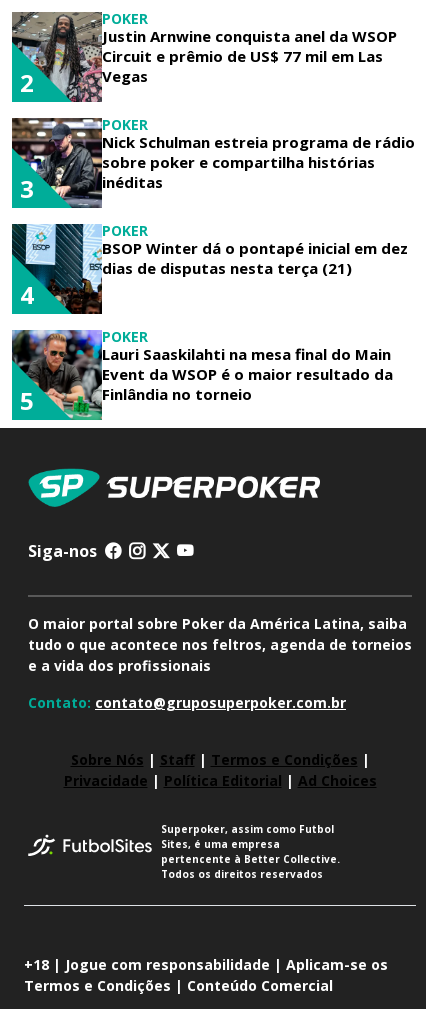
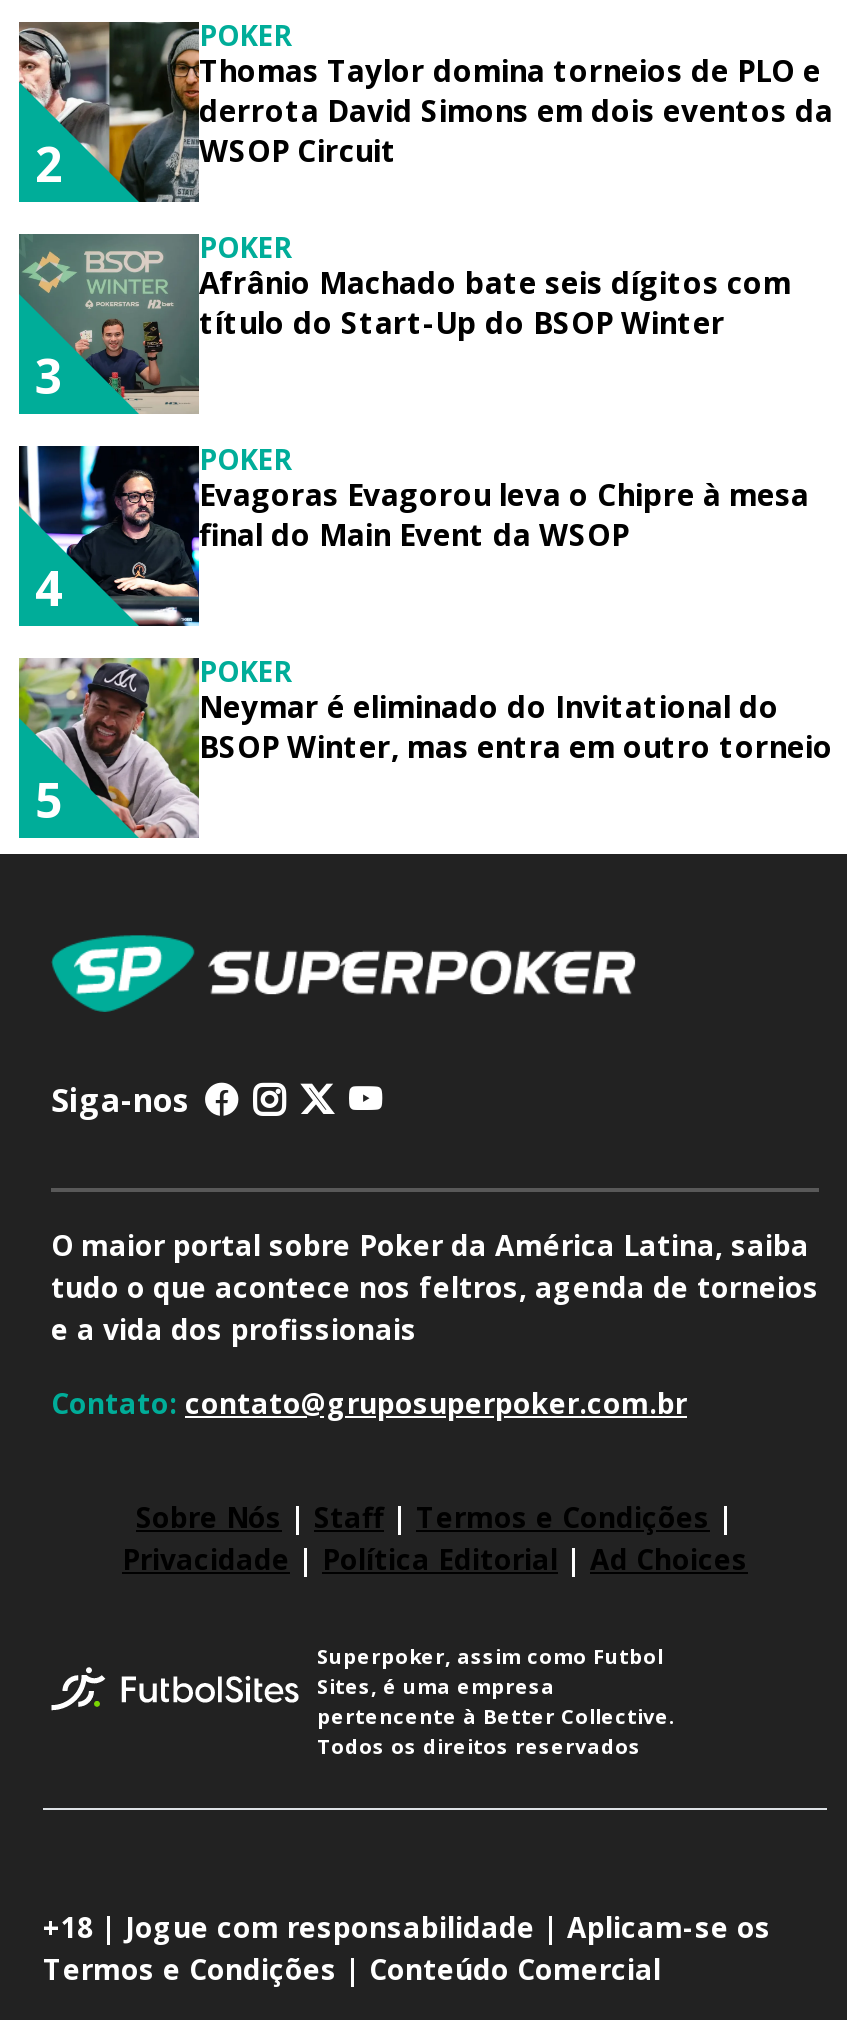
[11,12,397,103] [image] | Justin Arnwine conquista anel da WSOP | Circuit e prêmio de US$ 77 mil em Las | Vegas -> [19,22,833,202] [image] | Thomas Taylor domina torneios de PLO e | derrota David Simons em dois eventos da | WSOP Circuit
[12,118,415,208] [image] | Nick Schulman estreia programa de rádio | sobre poker e compartilha histórias | inéditas -> [19,234,791,414] [image] | Afrânio Machado bate seis dígitos com | título do Start-Up do BSOP Winter
[12,223,408,315] [image] | BSOP Winter dá o pontapé inicial em dez | dias de disputas nesta terça (21) -> [19,444,809,628] [image] | Evagoras Evagorou leva o Chipre à mesa | final do Main Event da WSOP
[11,329,393,421] [image] | Lauri Saaskilahti na mesa final do Main | Event da WSOP é o maior resultado da | Finlândia no torneio -> [17,656,833,840] [image] | Neymar é eliminado do Invitational do | BSOP Winter, mas entra em outro torneio

